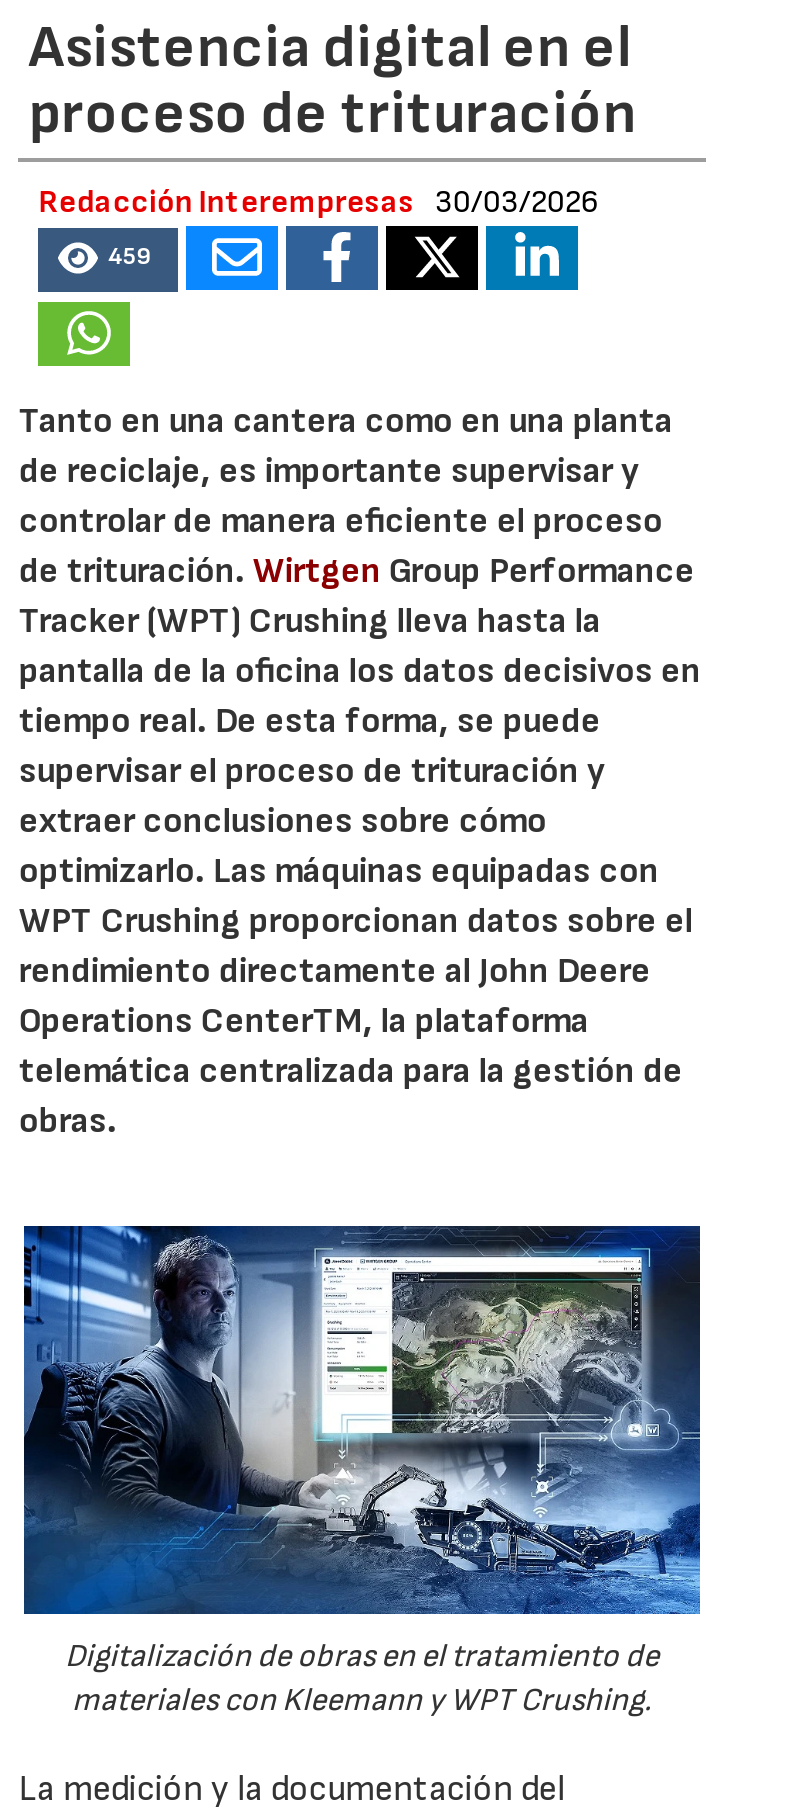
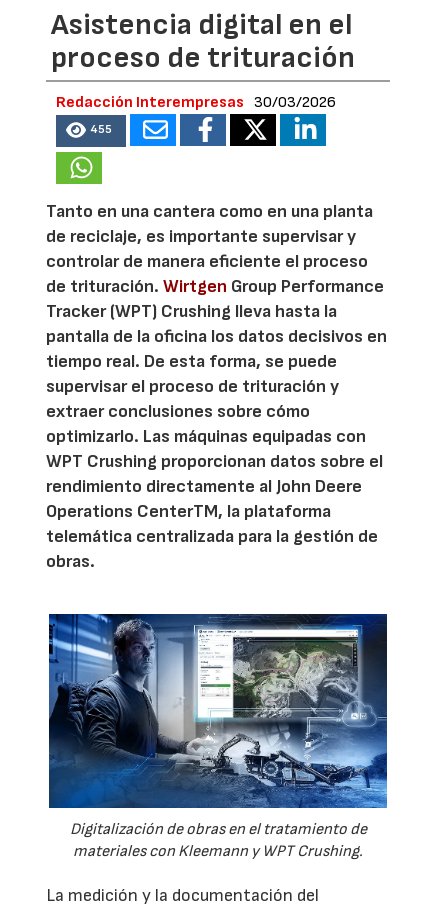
[109,242,151,272] 459 -> [91,122,112,137] 455

